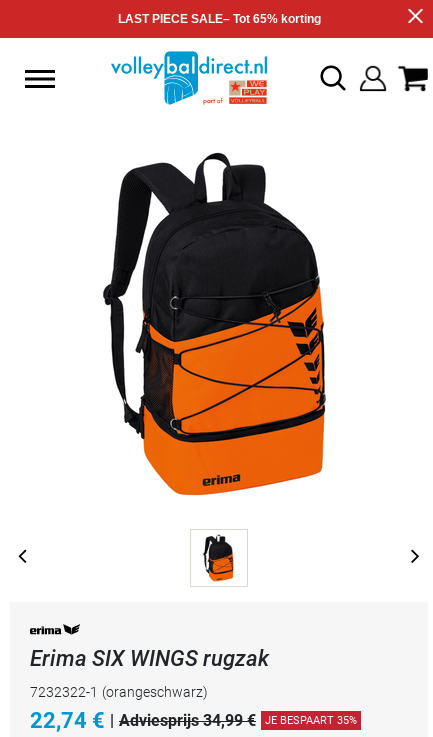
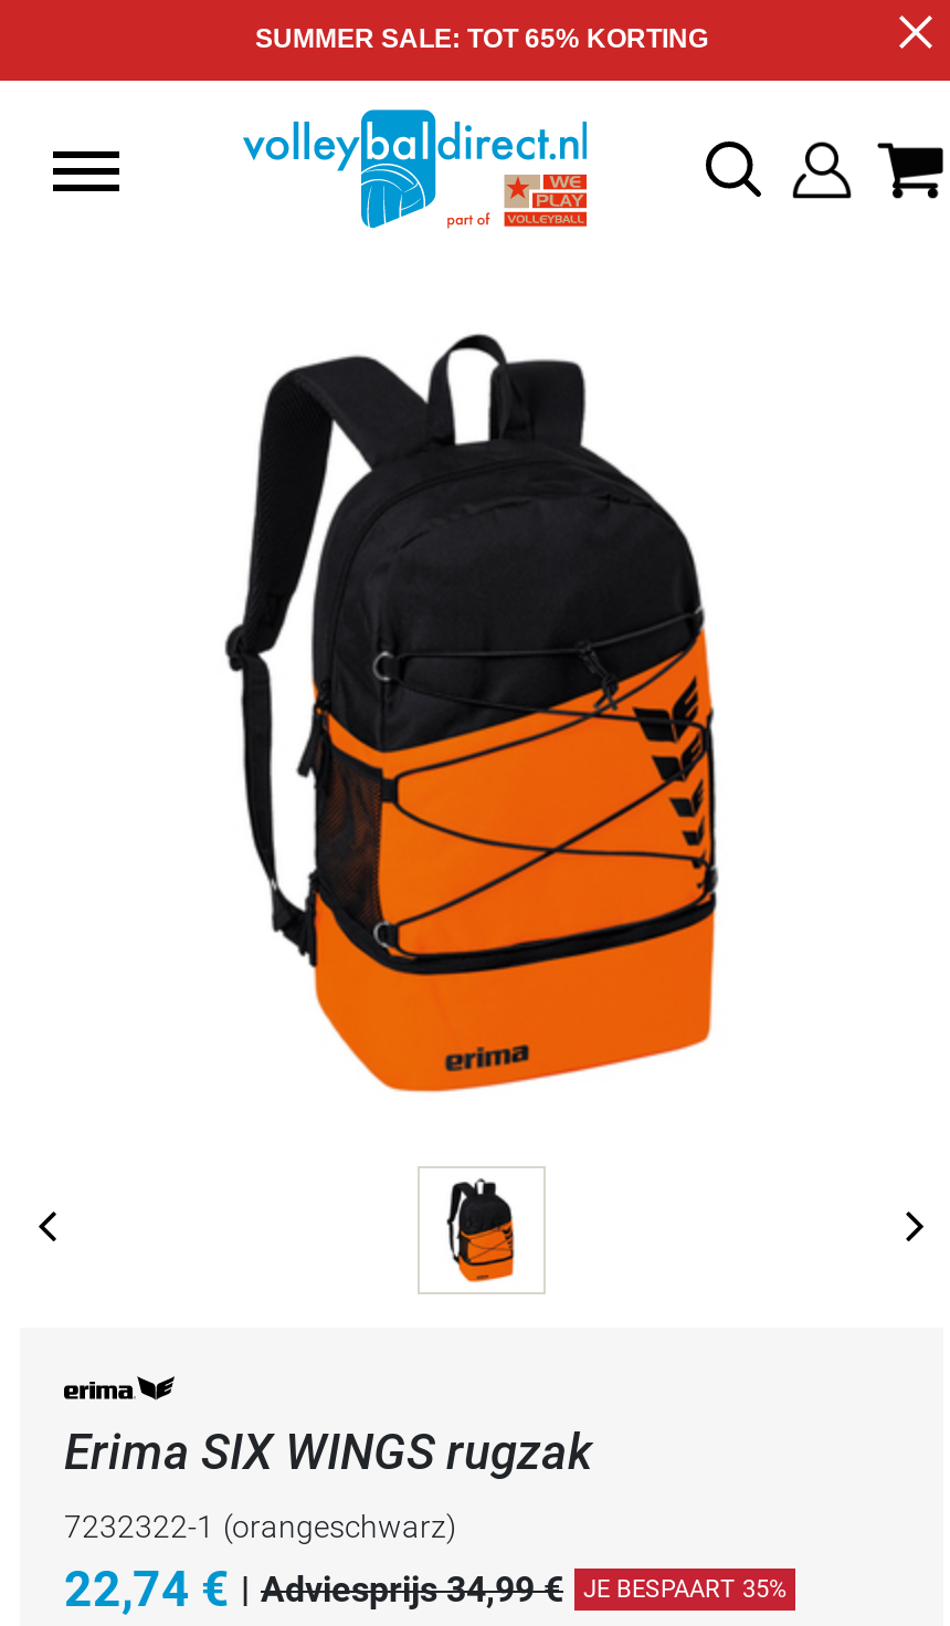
[117,12,320,26] LAST PIECE SALE– Tot 65% korting -> [255,23,708,54] SUMMER SALE: TOT 65% KORTING

